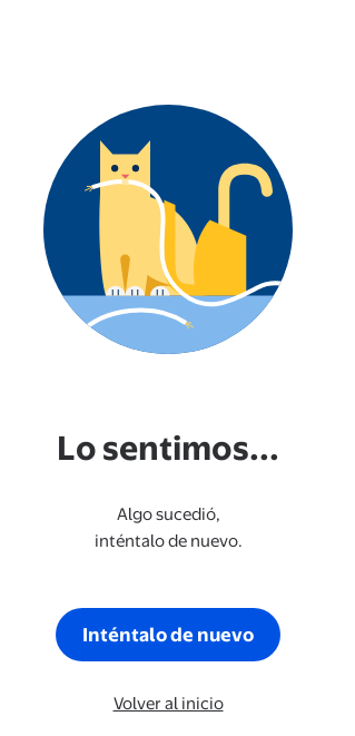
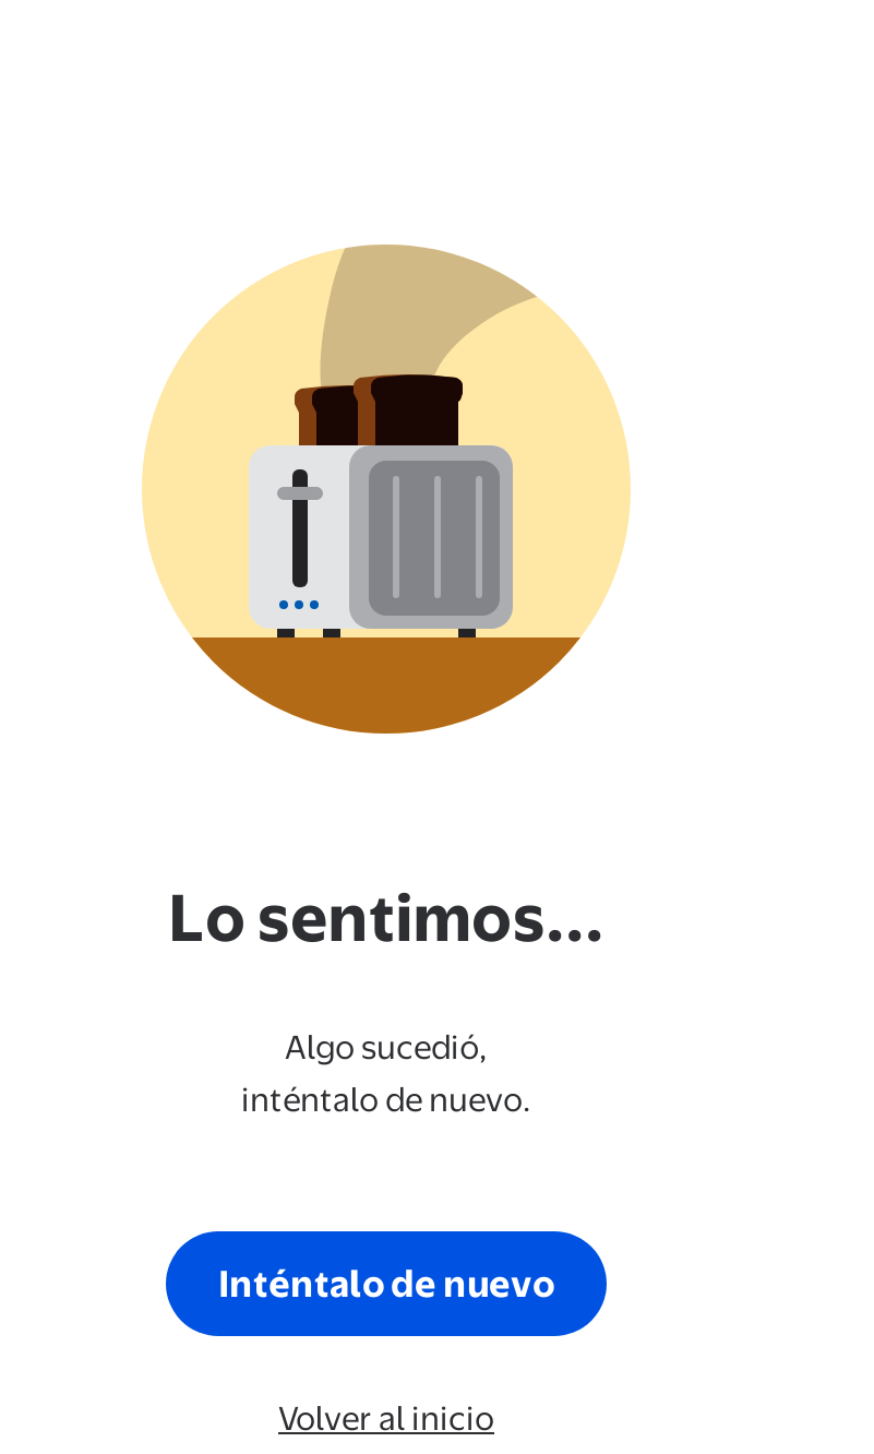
[42,104,294,355] [image] -> [142,245,631,736] [image]

